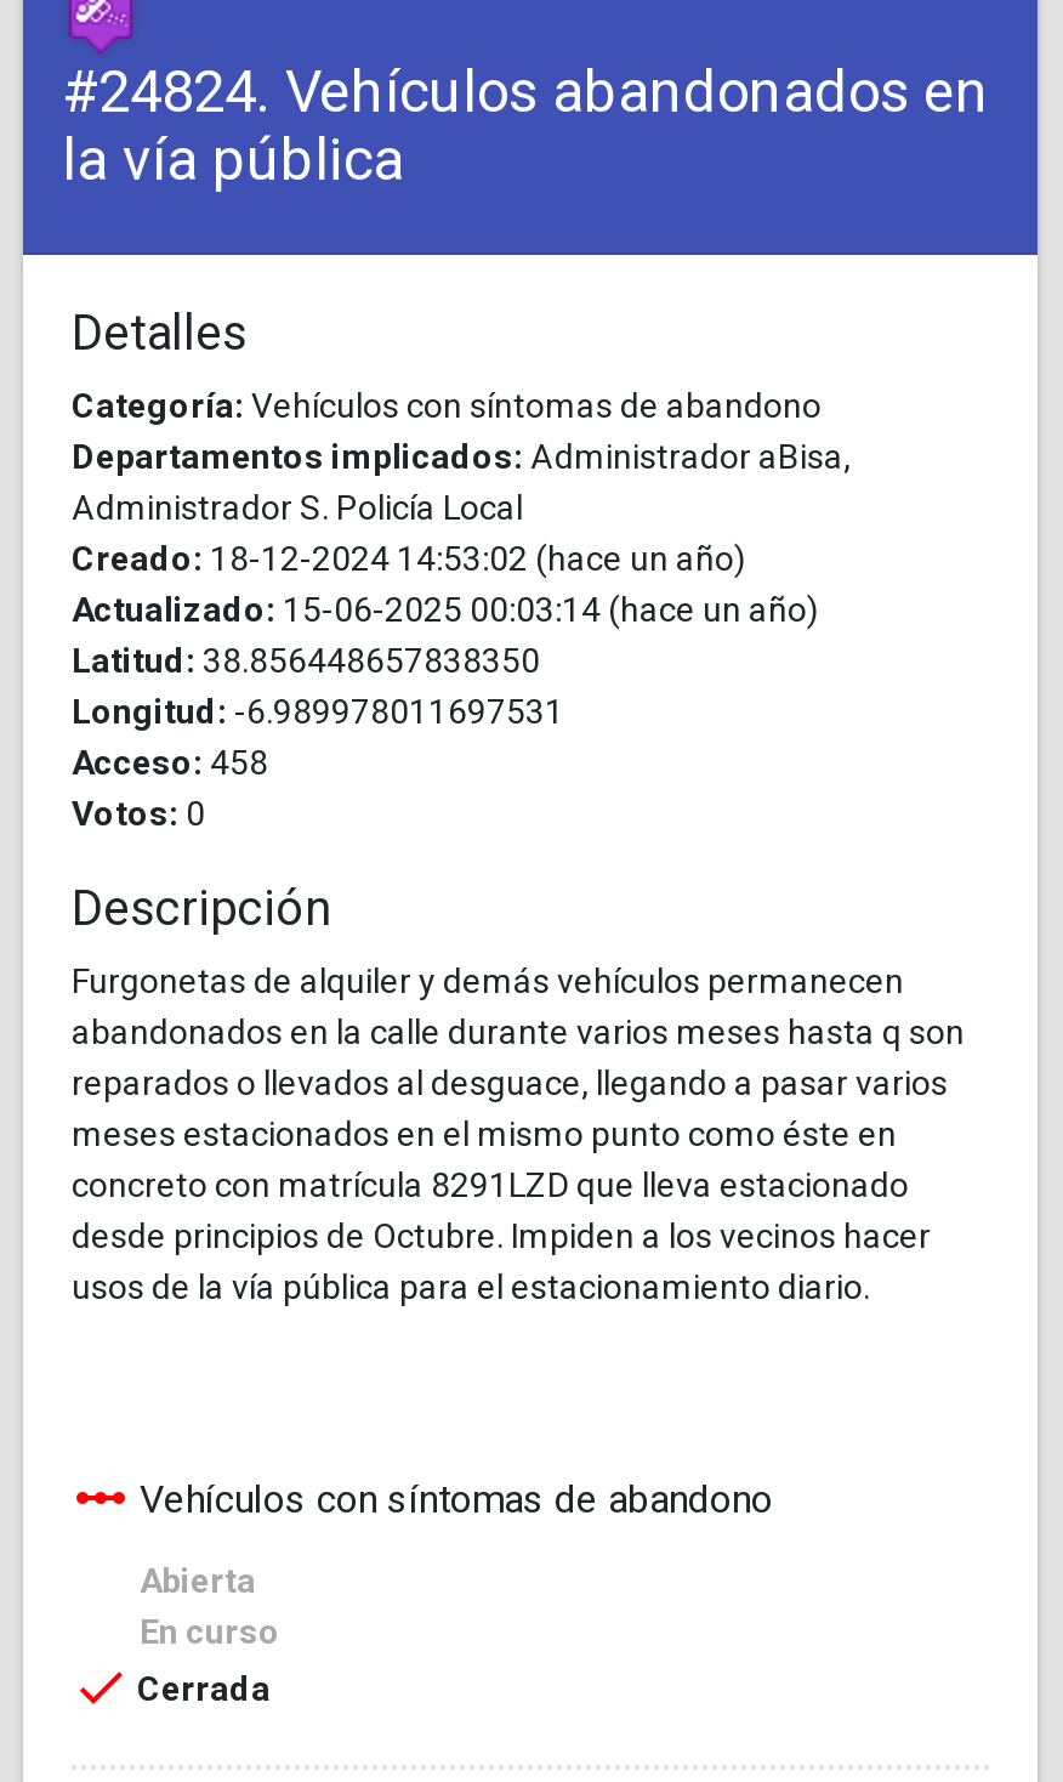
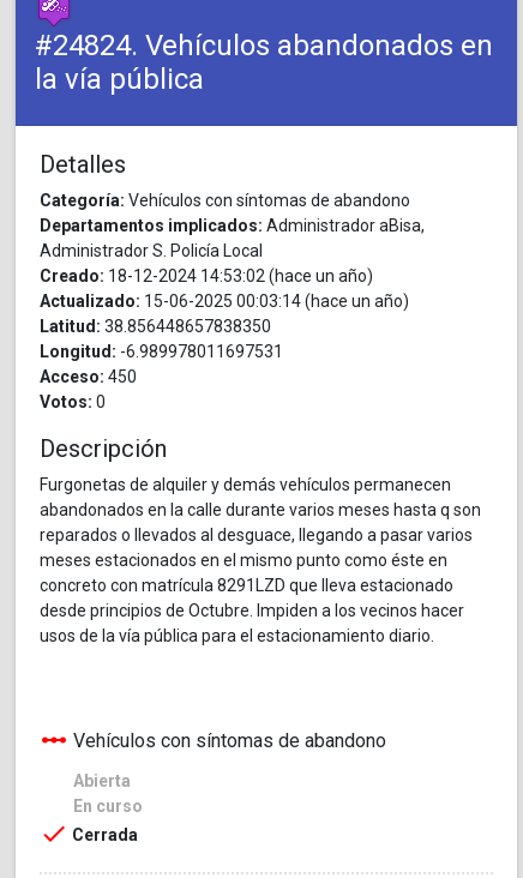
[72,743,268,782] Acceso: 458 -> [40,367,137,386] Acceso: 450

